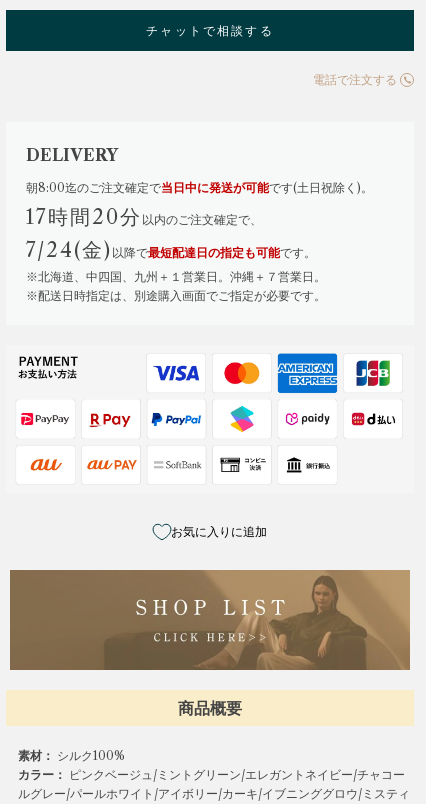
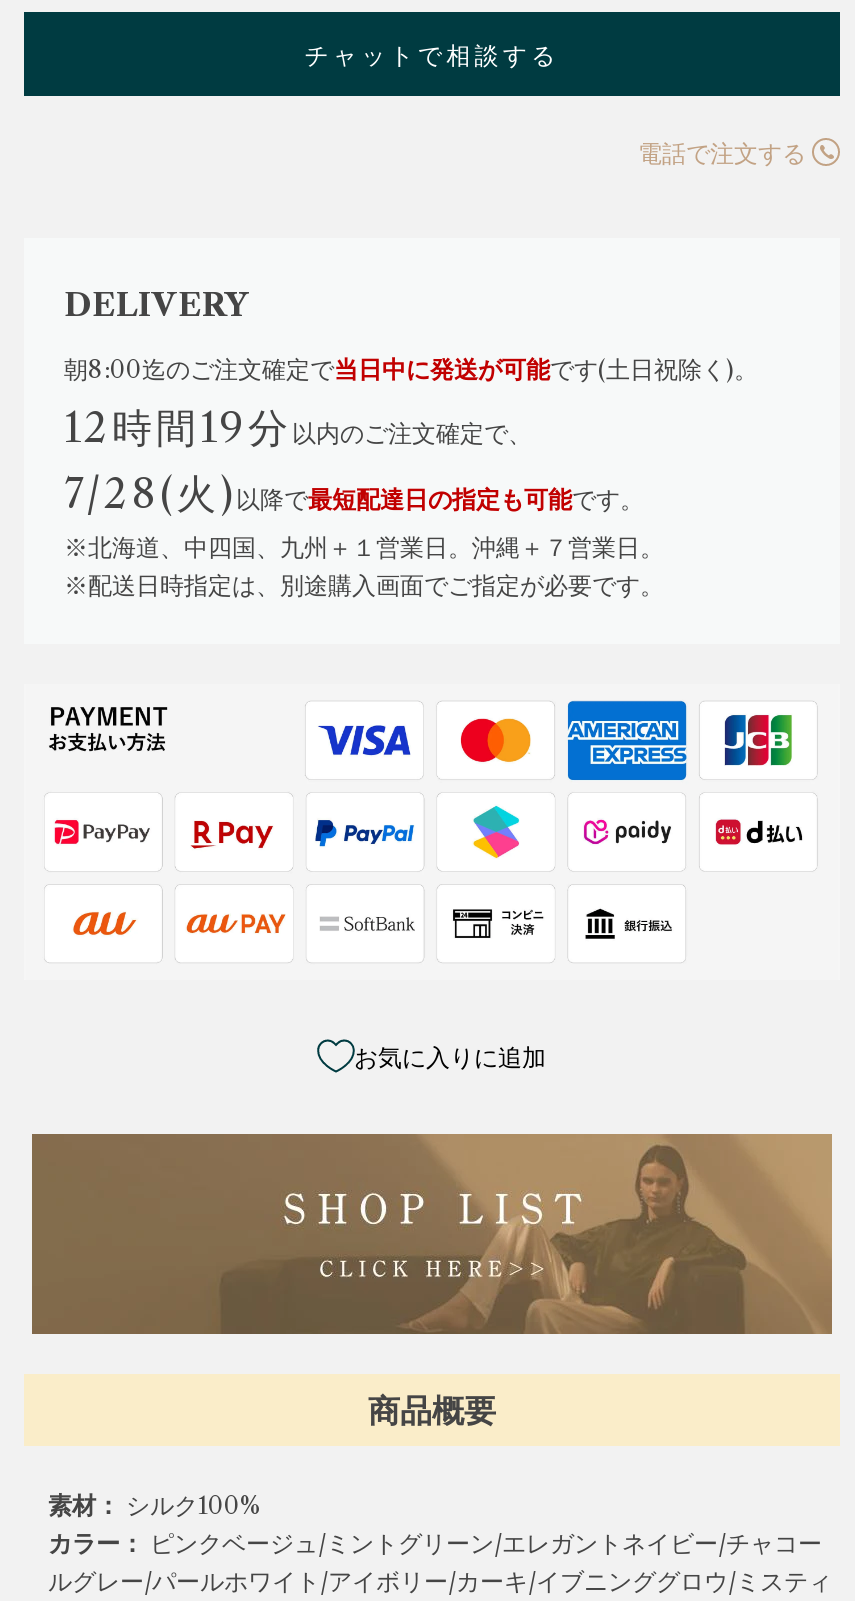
[26,205,262,229] 17時間20分以内のご注文確定で、 -> [64,403,532,451] 12時間19分以内のご注文確定で、
[26,238,316,262] 7/24(金)以降で最短配達日の指定も可能です。 -> [64,469,644,517] 7/28(火)以降で最短配達日の指定も可能です。

